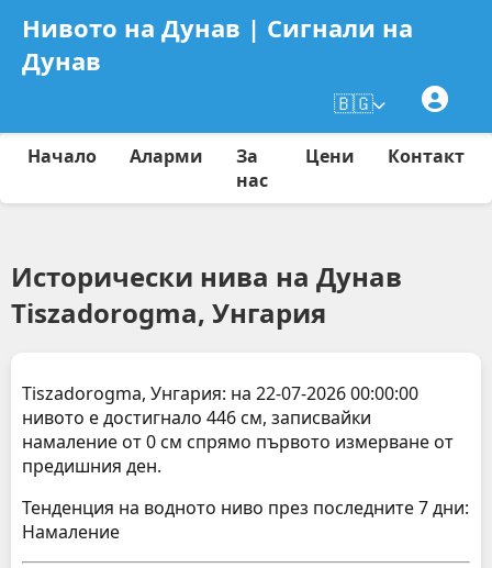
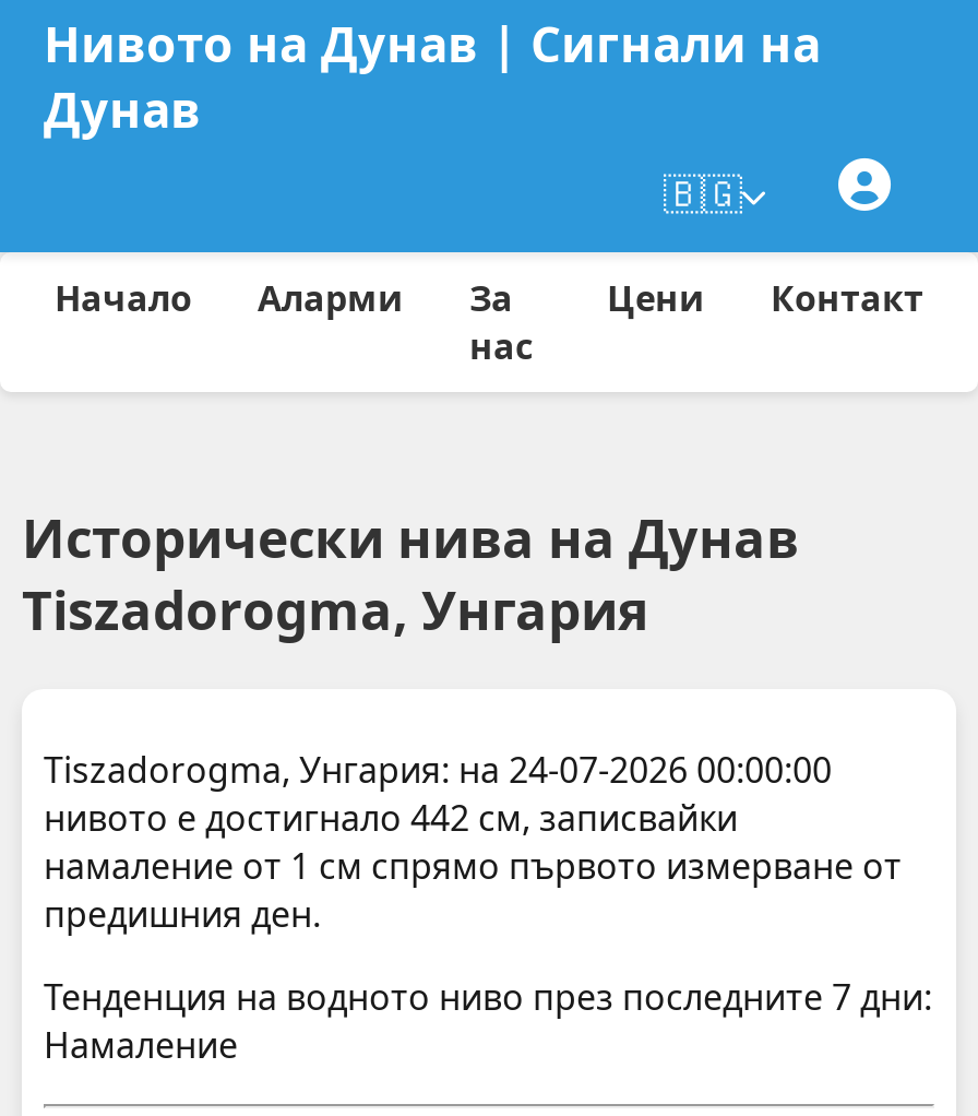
[22,381,418,405] Tiszadorogma, Унгария: на 22-07-2026 00:00:00 -> [44,745,832,793] Tiszadorogma, Унгария: на 24-07-2026 00:00:00
[22,405,371,429] нивото е достигнало 446 см, записвайки -> [44,793,738,841] нивото е достигнало 442 см, записвайки
[22,429,454,454] намаление от 0 см спрямо първото измерване от -> [44,841,902,890] намаление от 1 см спрямо първото измерване от

